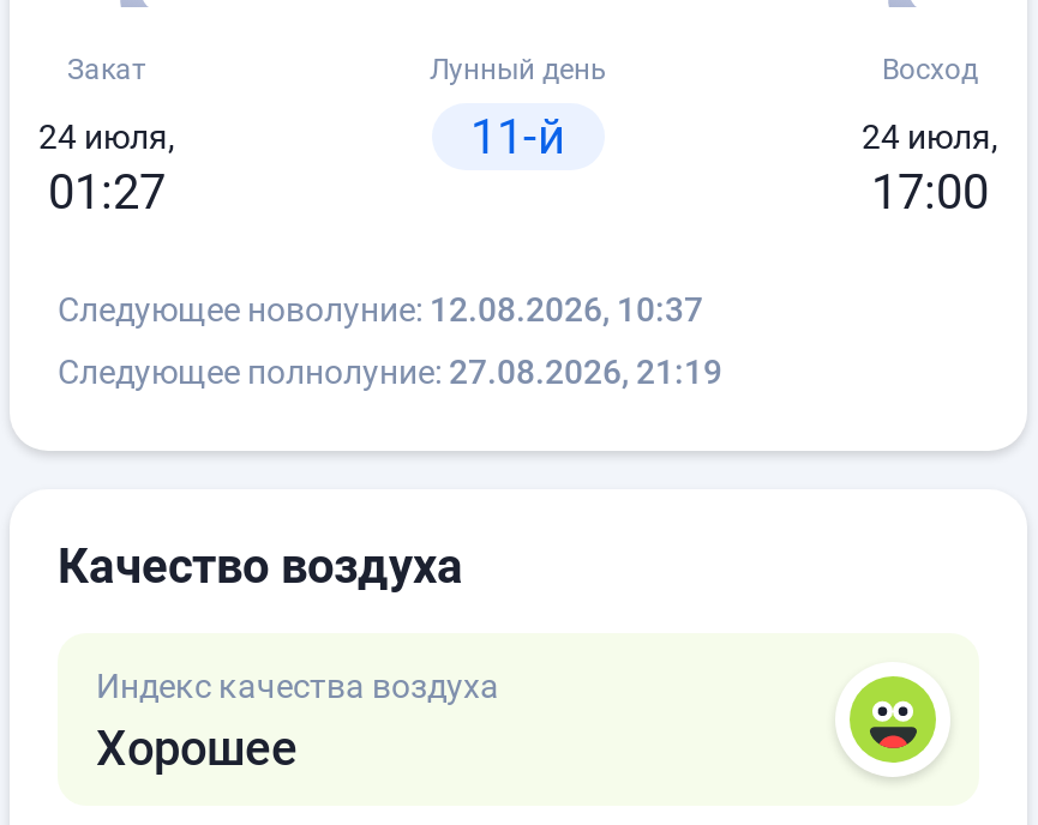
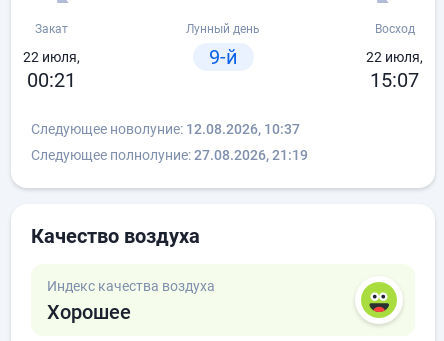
[38,118,175,156] 24 июля, -> [23,49,80,65] 22 июля,
[470,108,566,165] 11-й -> [208,45,237,69] 9-й
[862,118,998,156] 24 июля, -> [366,49,423,65] 22 июля,
[48,163,166,221] 01:27 -> [27,68,76,92] 00:21
[871,163,989,221] 17:00 -> [370,68,419,92] 15:07

